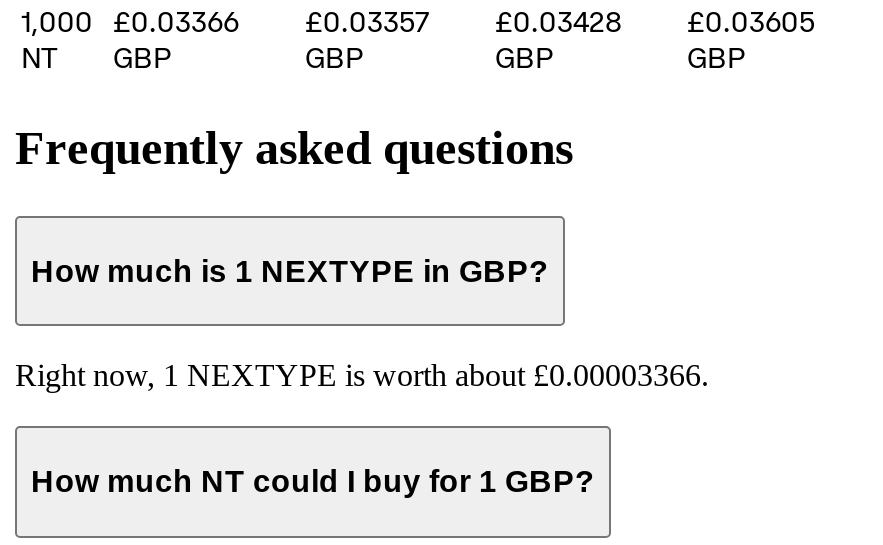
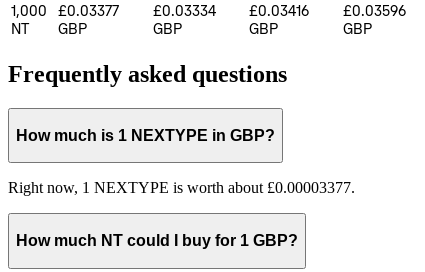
[113,5,239,41] £0.03366 -> [58,2,119,20] £0.03377
[305,5,429,41] £0.03357 -> [153,2,216,20] £0.03334
[495,5,621,41] £0.03428 -> [249,2,309,20] £0.03416
[687,5,815,41] £0.03605 -> [343,2,406,20] £0.03596
[15,359,709,393] Right now, 1 NEXTYPE is worth about £0.00003366. -> [8,179,355,196] Right now, 1 NEXTYPE is worth about £0.00003377.

